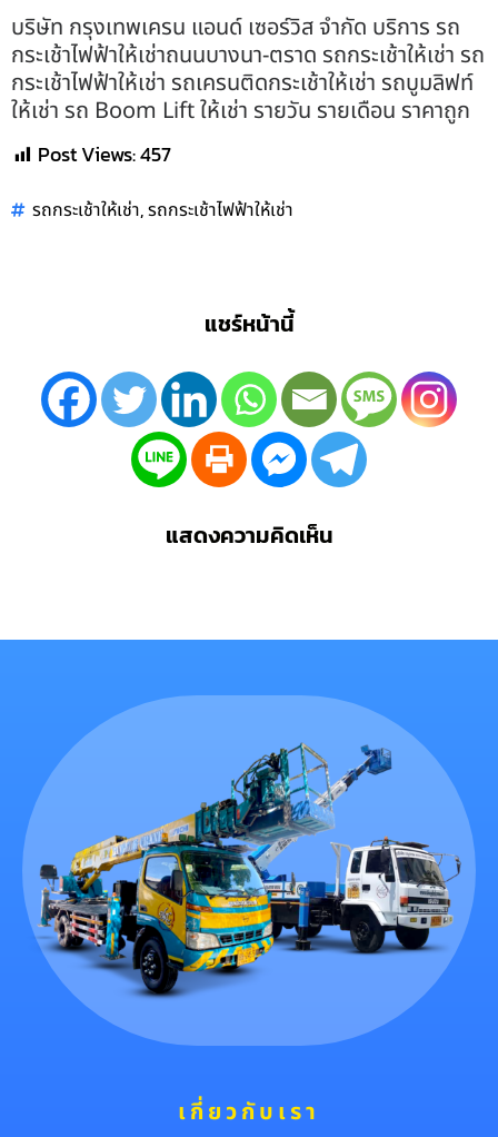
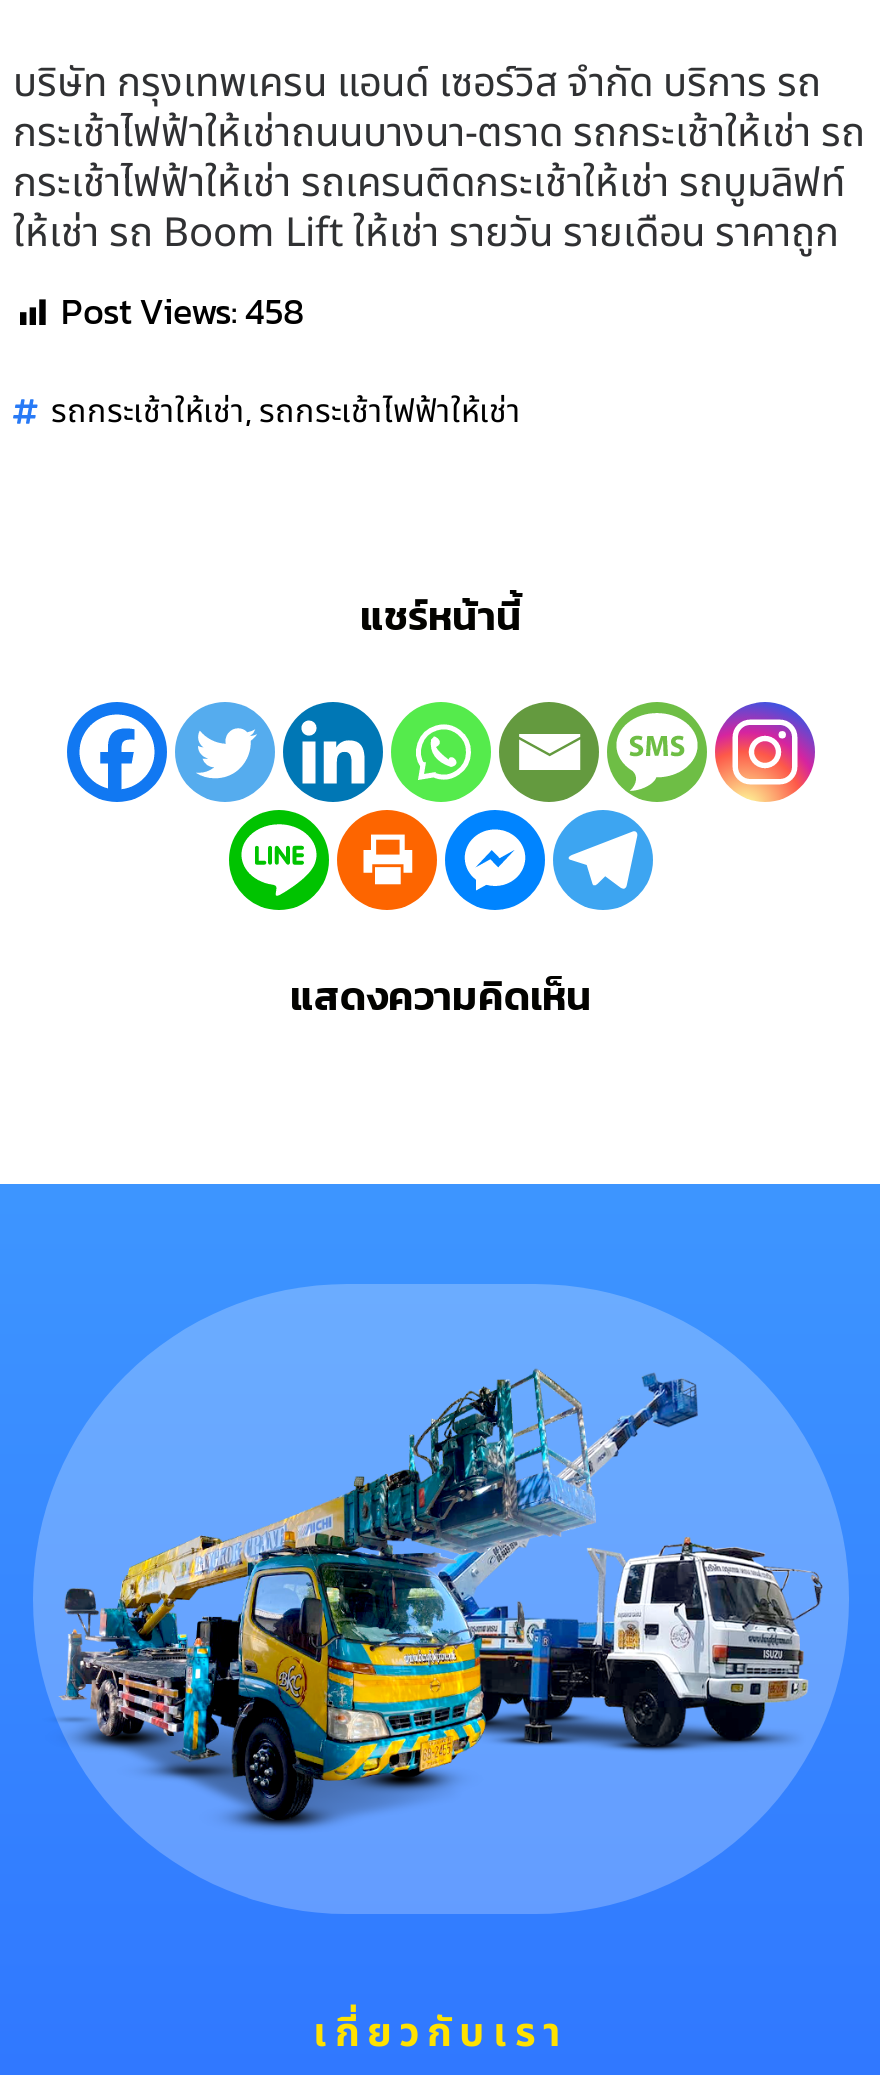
[38,139,171,169] Post Views: 457 -> [61,284,305,338] Post Views: 458

